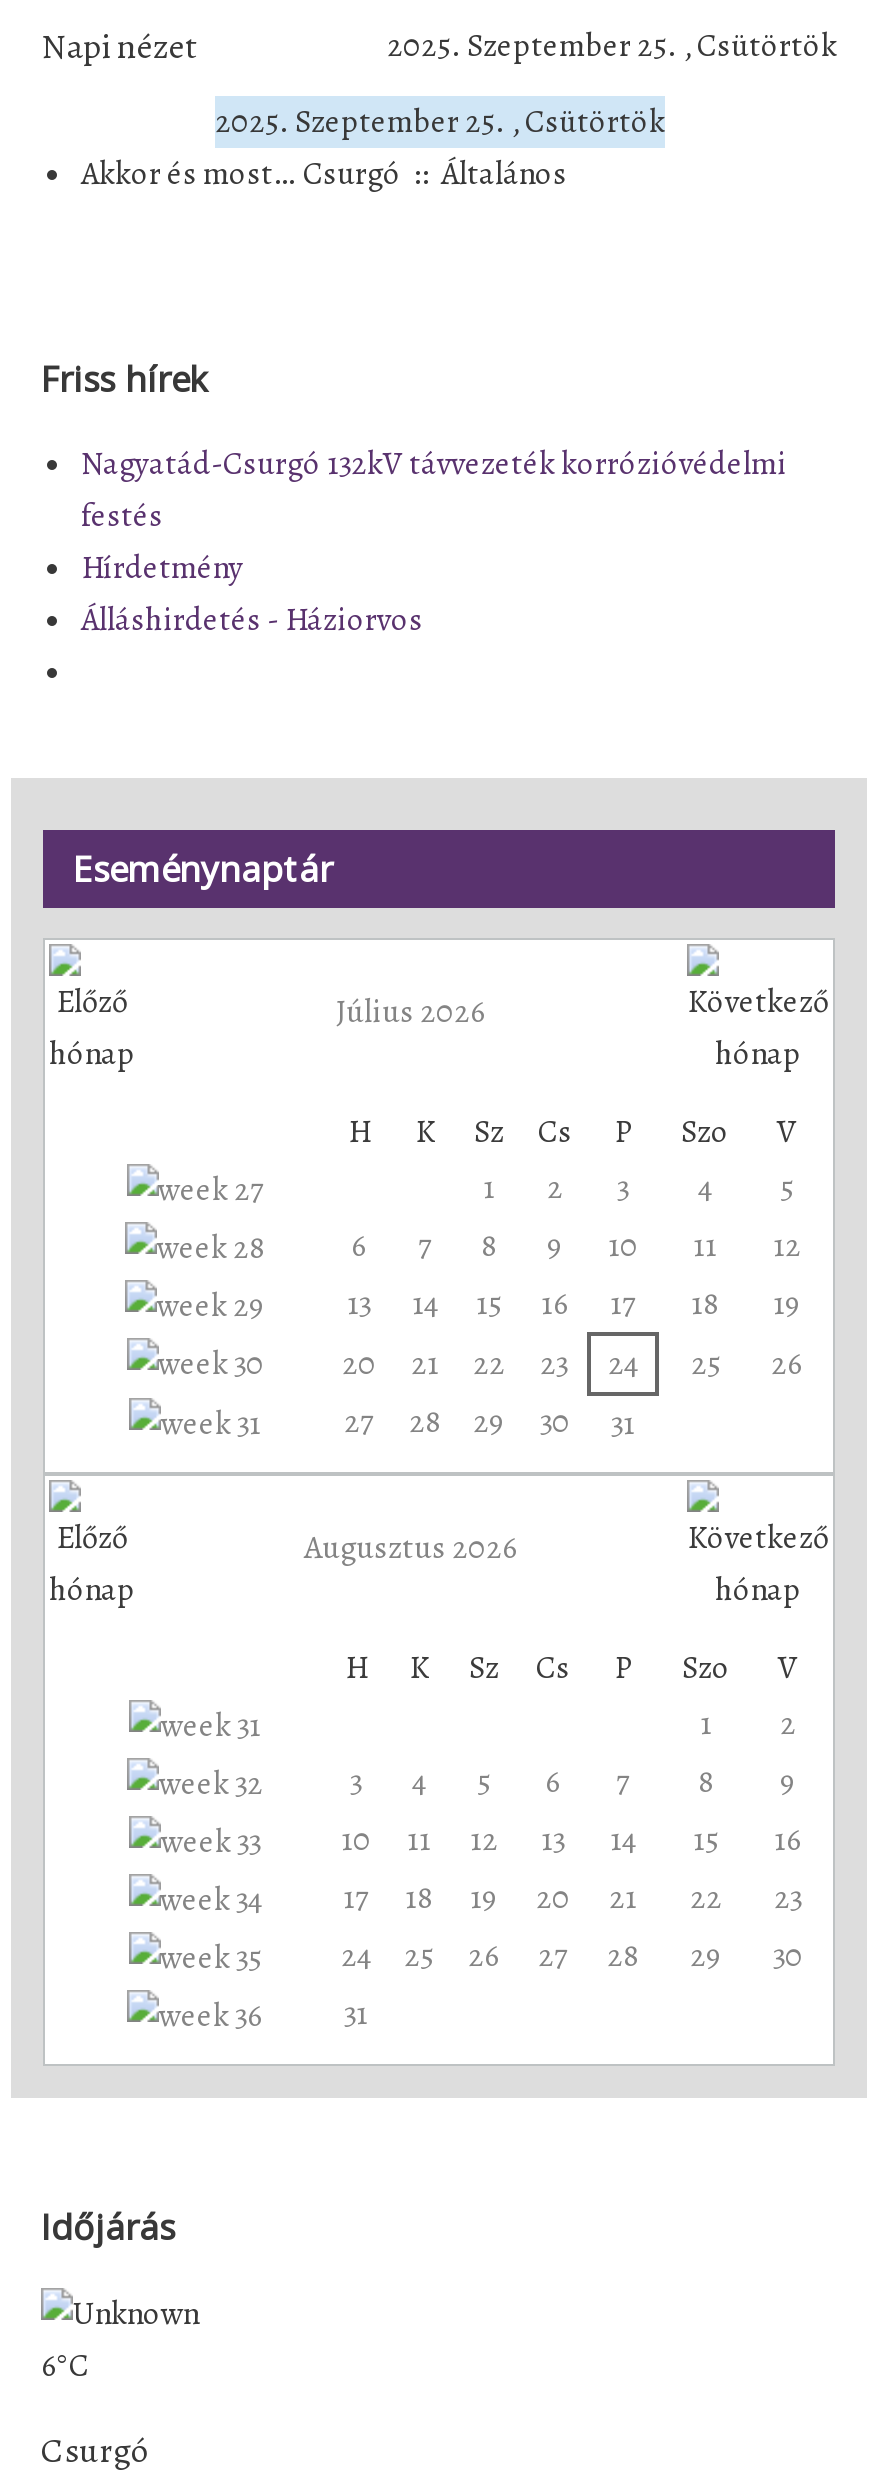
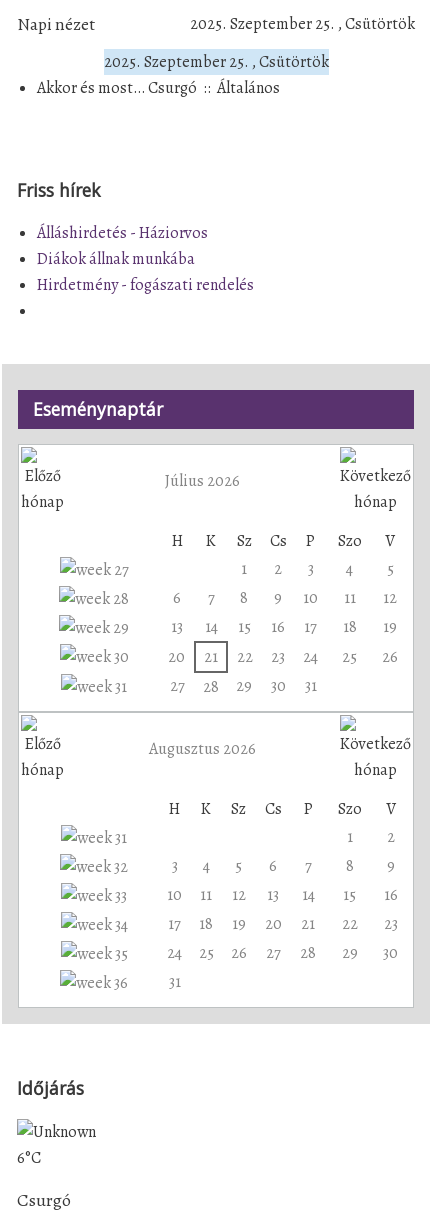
[81,442,787,590] Nagyatád-Csurgó 132kV távvezeték korrózióvédelmi | festés | Hírdetmény -> none
moved [81,598,423,642] -> [37,222,208,244]: Álláshirdetés - Háziorvos
none -> [37,248,254,296] Diákok állnak munkába | Hirdetmény - fogászati rendelés

